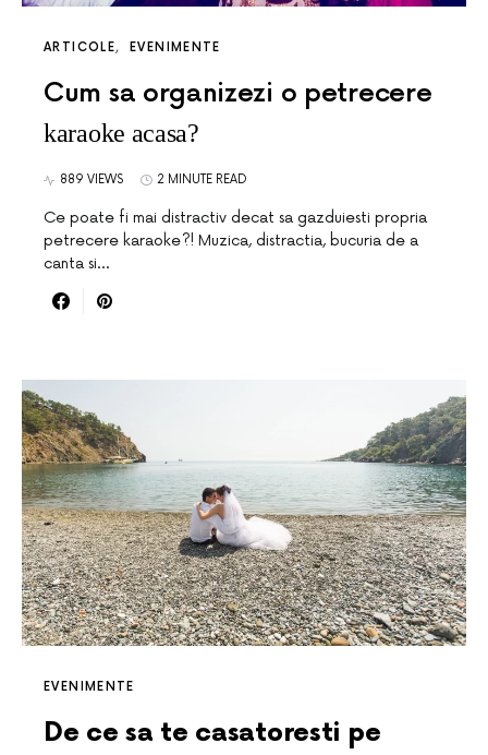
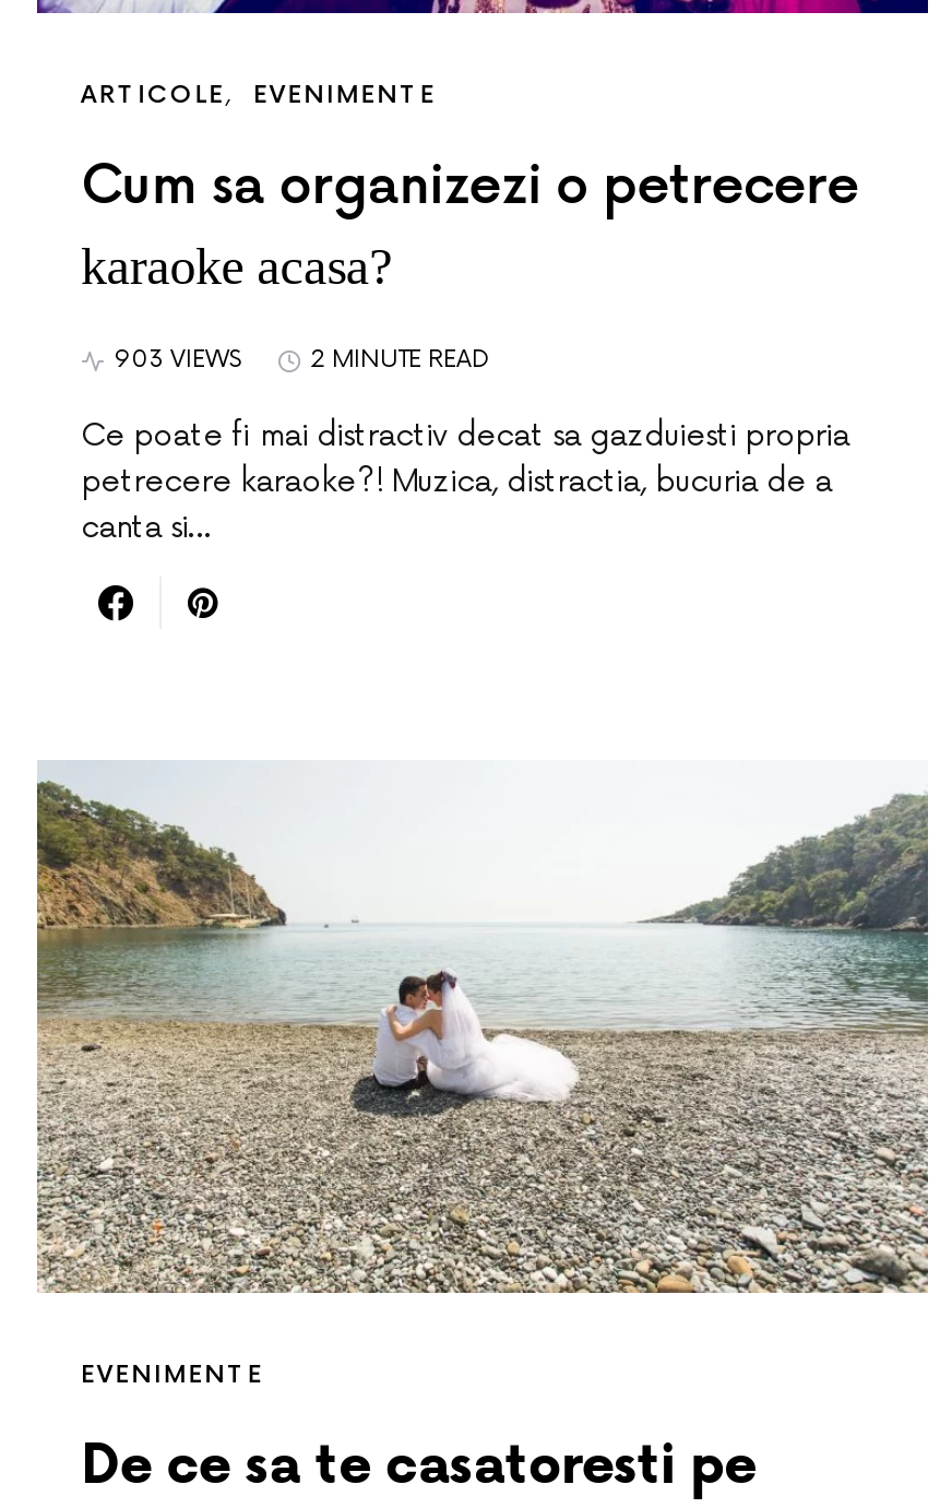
[60,172,123,187] 889 VIEWS -> [114,345,242,373] 903 VIEWS

